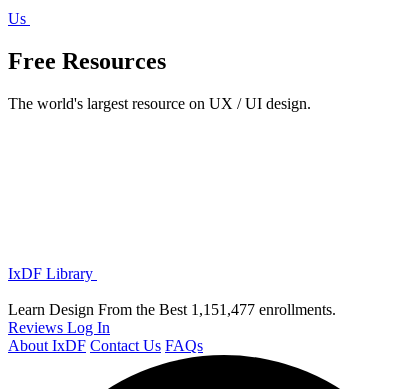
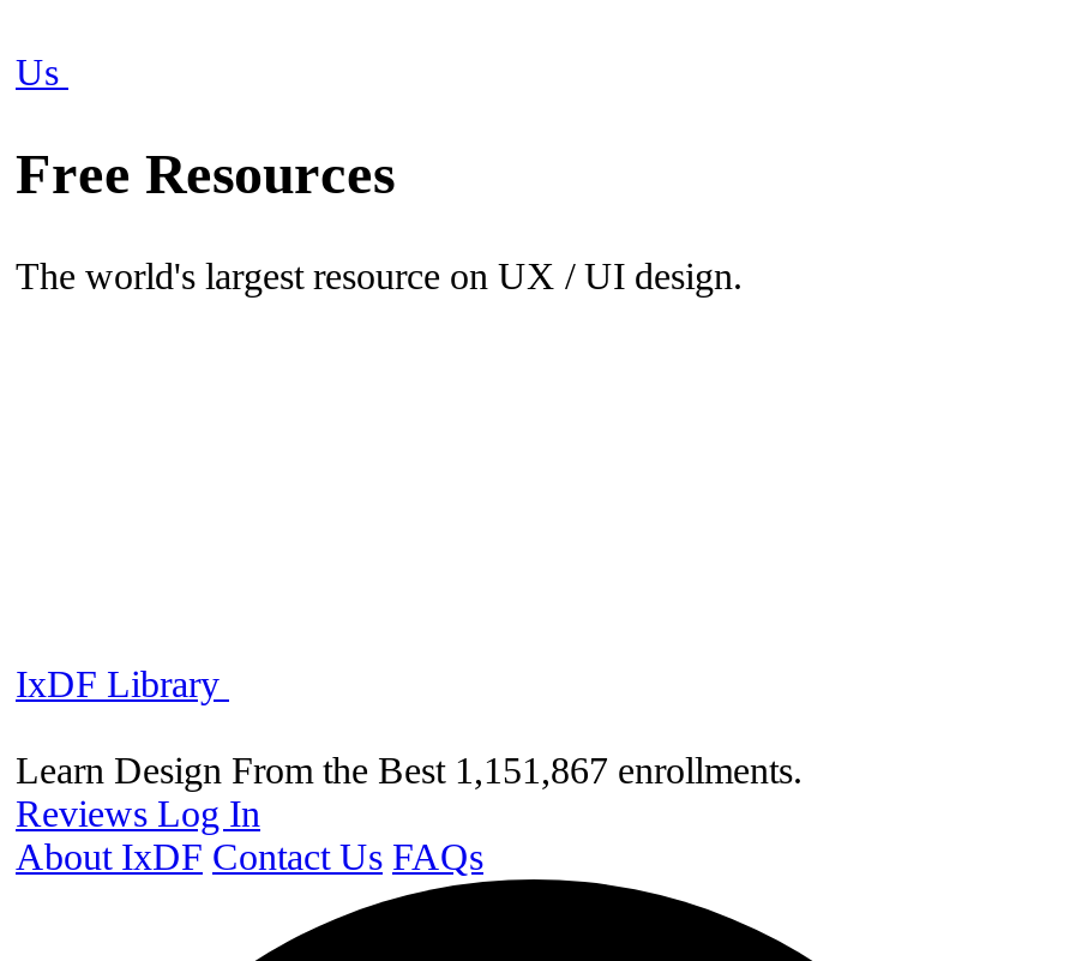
[8,301,336,318] Learn Design From the Best 1,151,477 enrollments. -> [16,749,802,790] Learn Design From the Best 1,151,867 enrollments.

